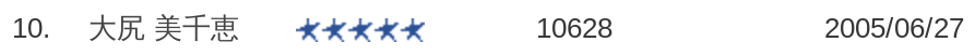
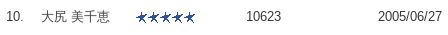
[536,13,613,45] 10628 -> [246,9,281,24] 10623

